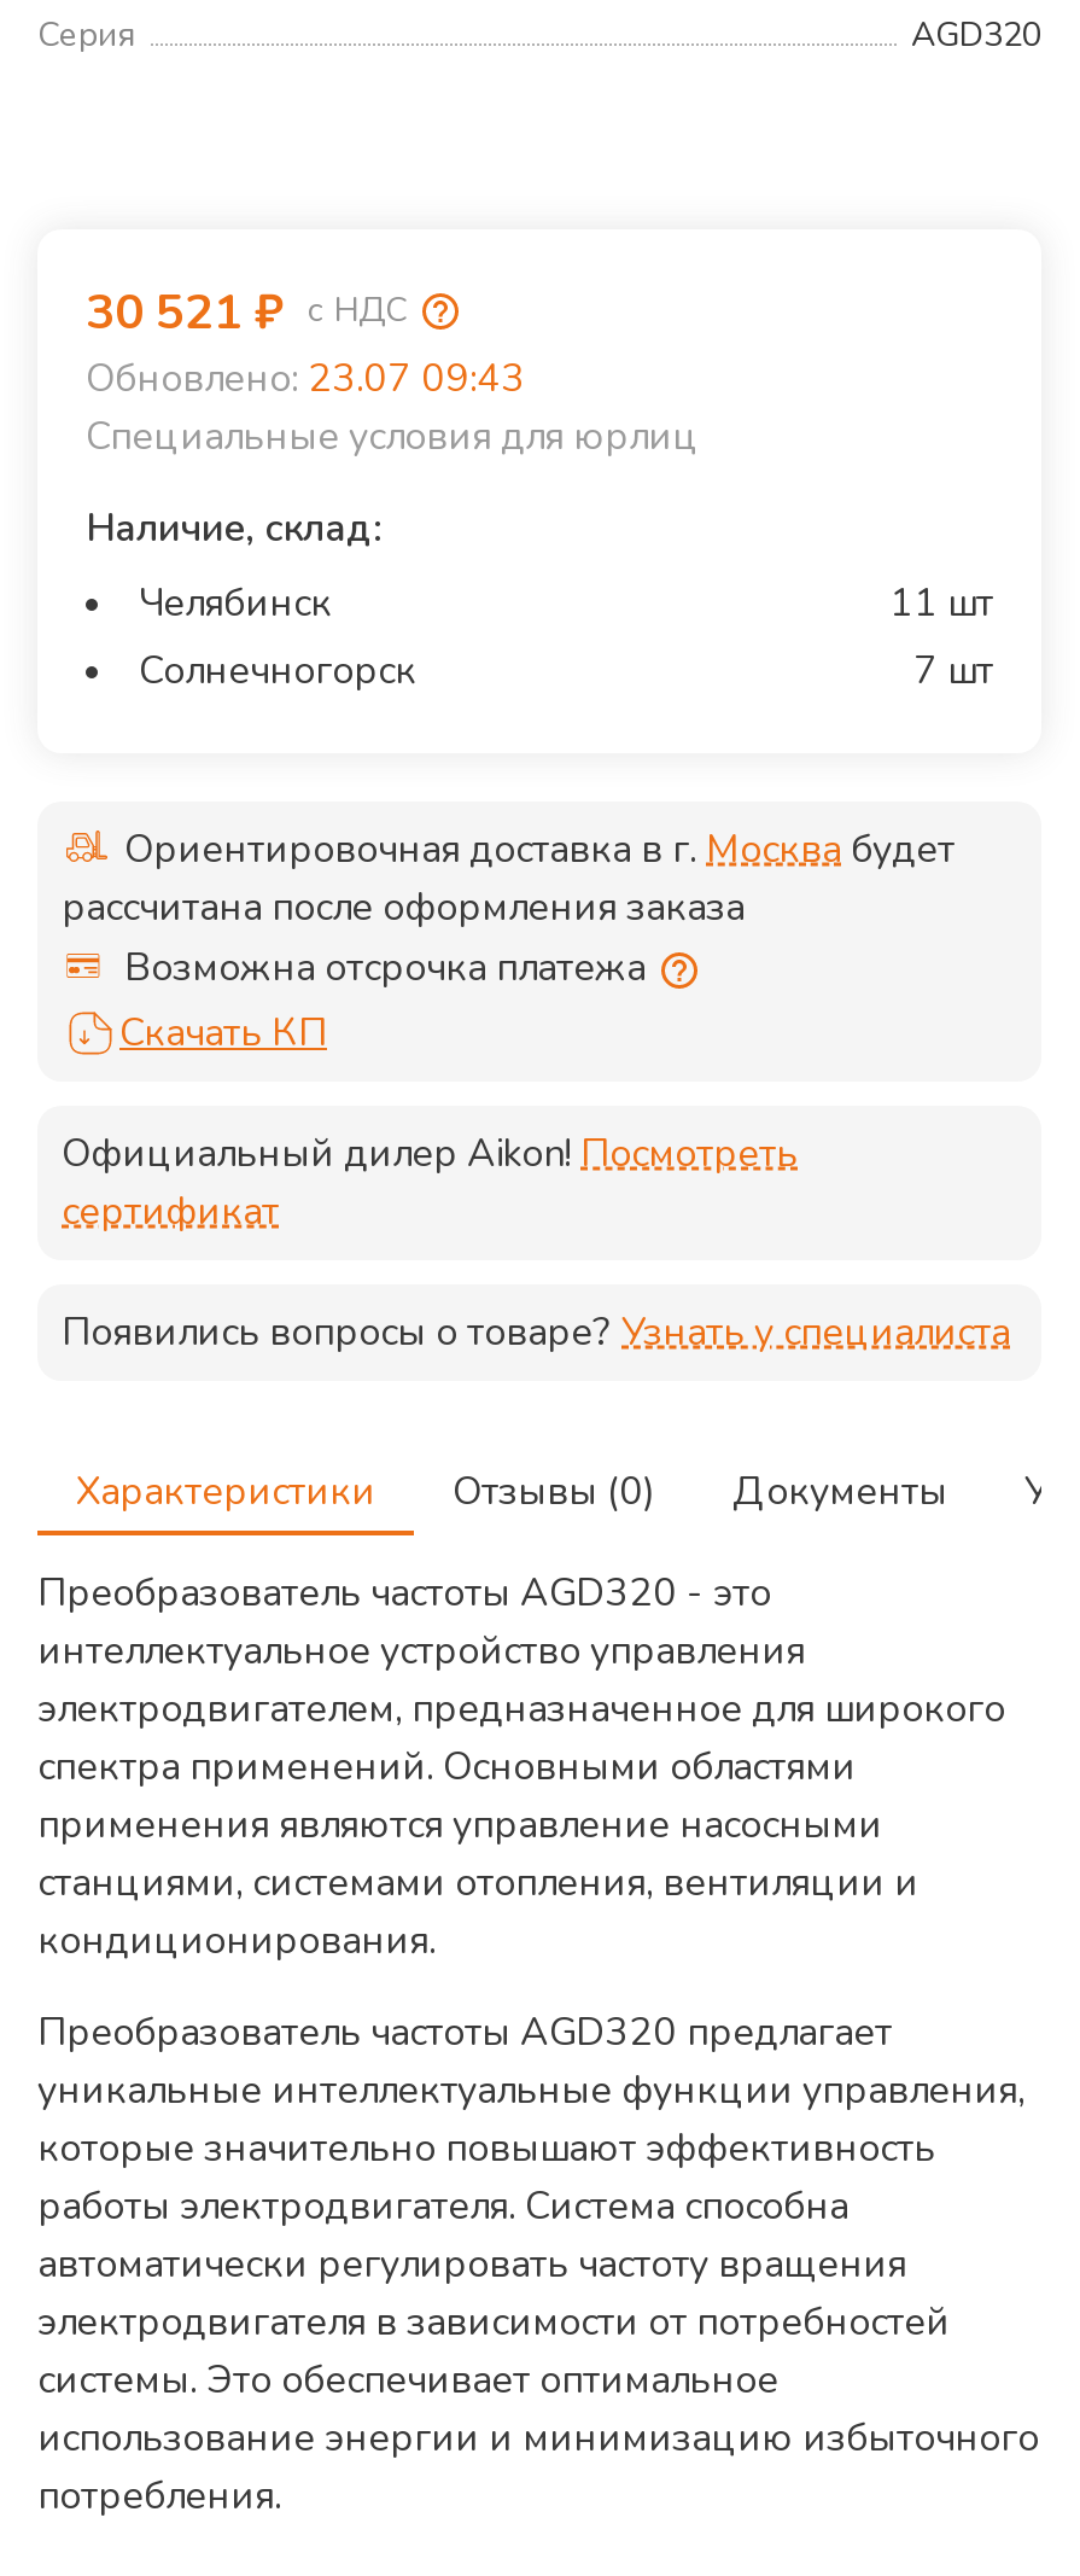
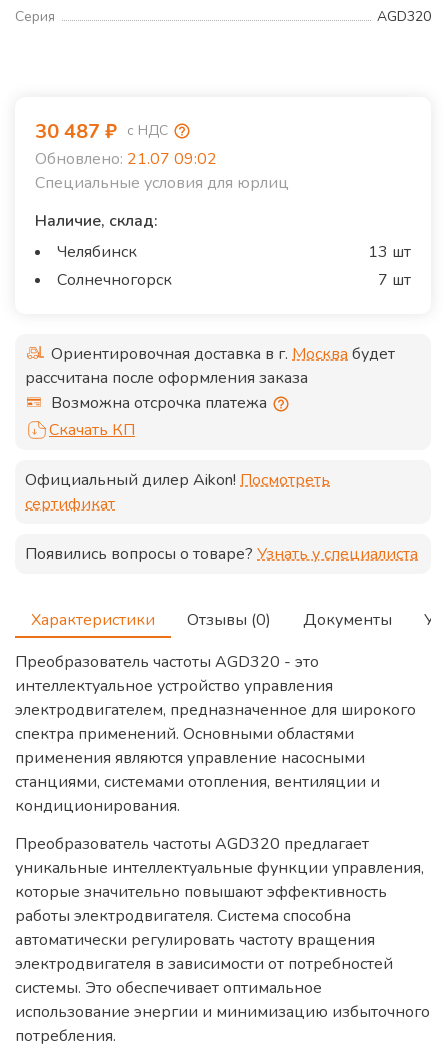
[86,279,407,344] 30 521 ₽ с НДС -> [35,118,168,145] 30 487 ₽ с НДС
[86,352,525,405] Обновлено: 23.07 09:43 -> [35,148,217,170] Обновлено: 21.07 09:02
[889,576,993,629] 11 шт -> [368,241,411,263] 13 шт

